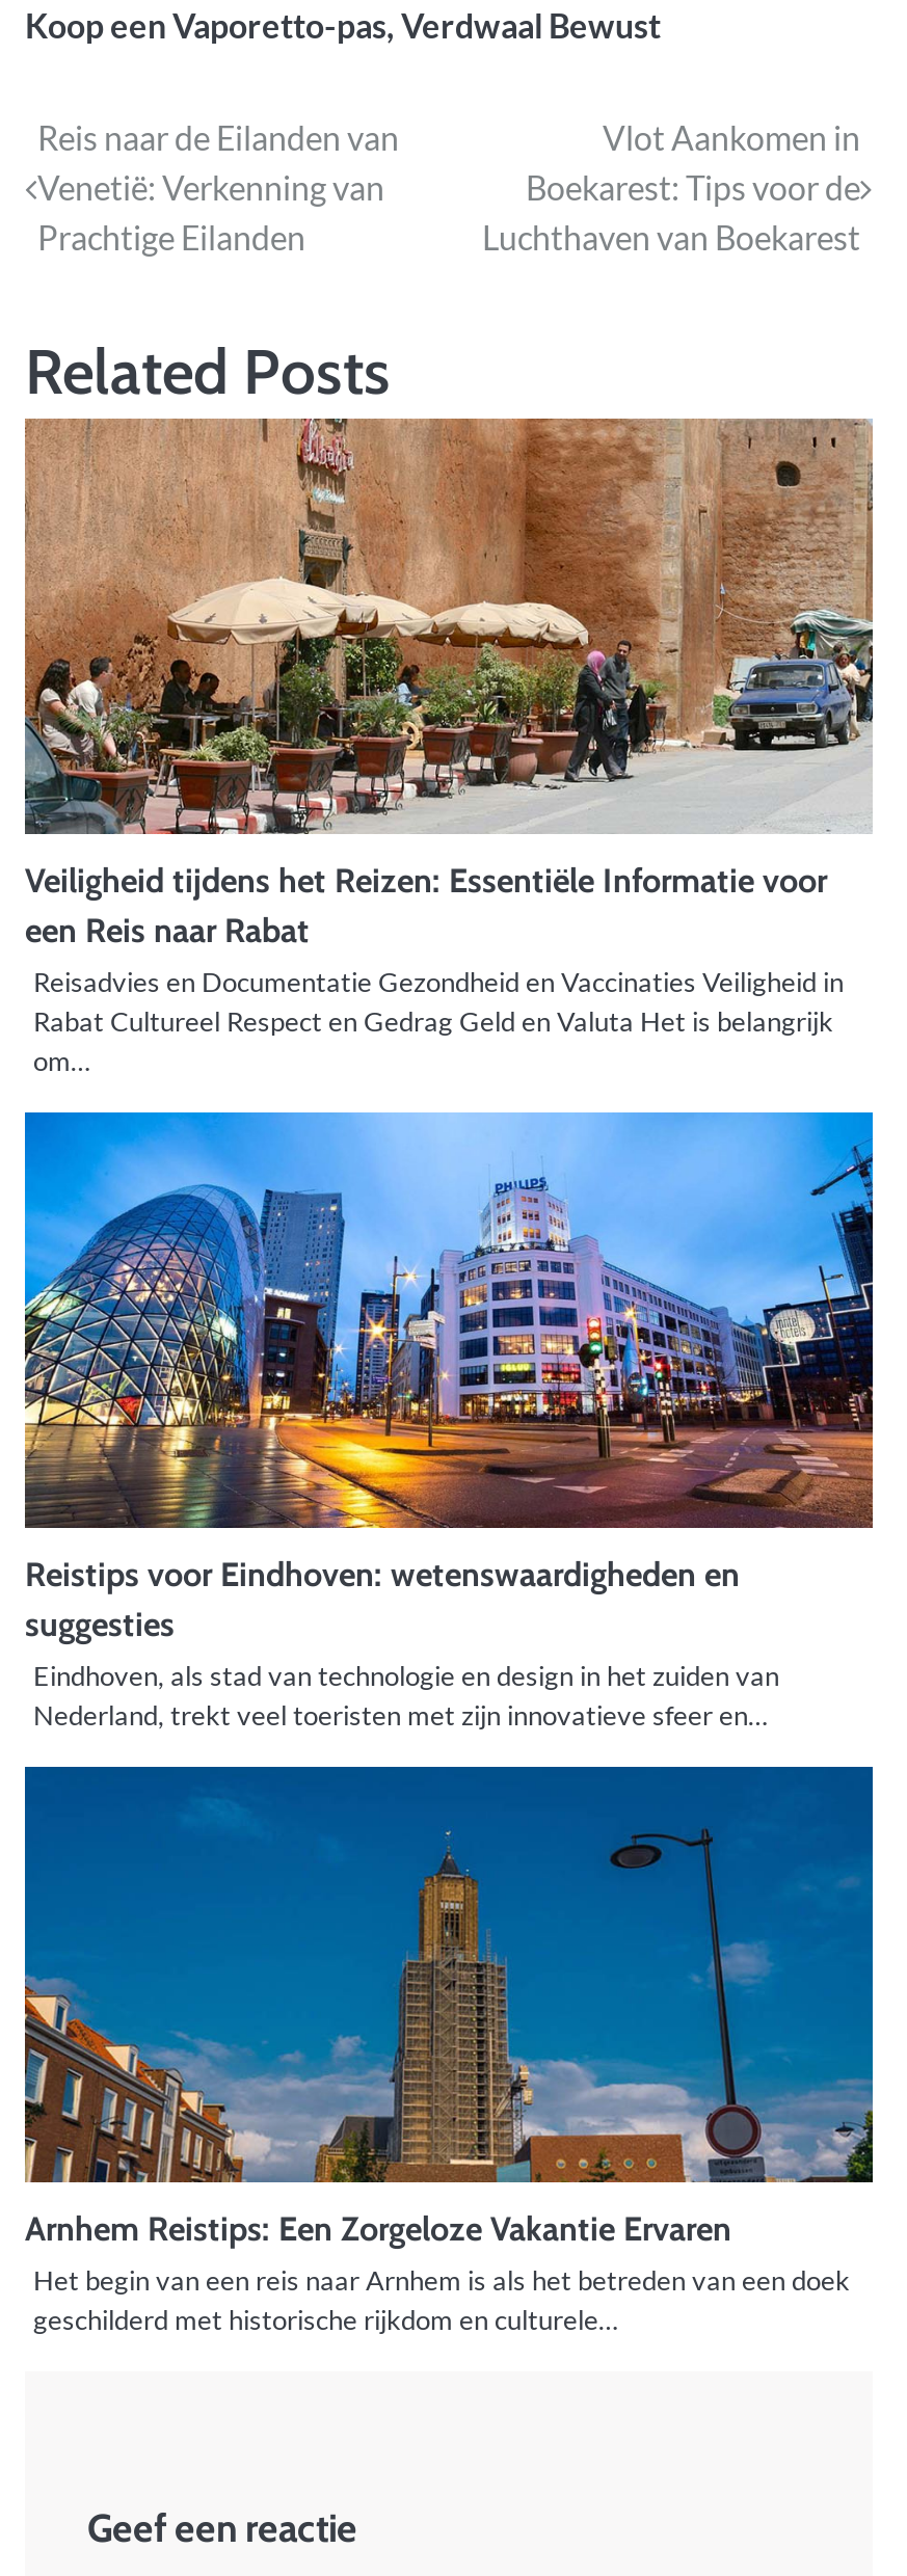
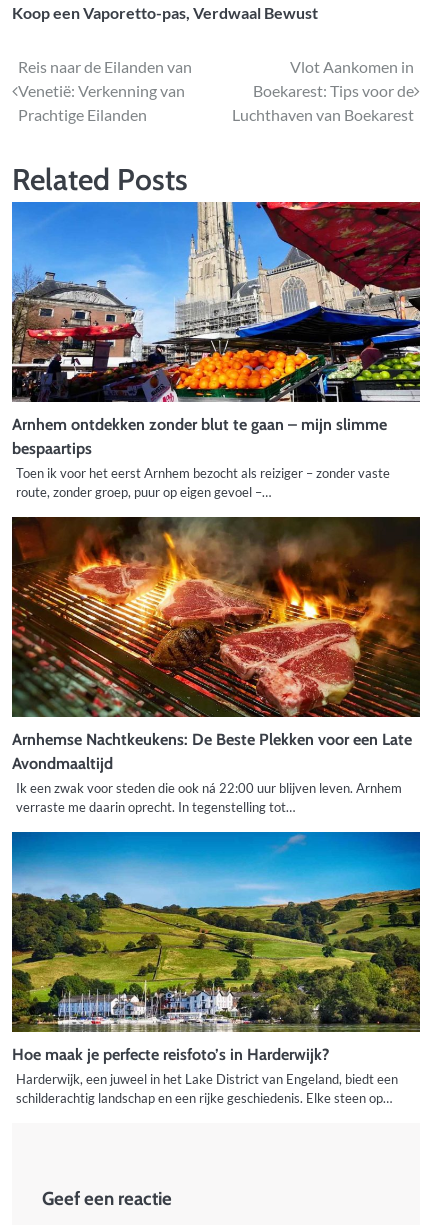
[23,415,875,1078] [image] | Veiligheid tijdens het Reizen: Essentiële Informatie voor | een Reis naar Rabat | Reisadvies en Documentatie Gezondheid en Vaccinaties Veiligheid in | Rabat Cultureel Respect en Gedrag Geld en Valuta Het is belangrijk | om… -> [11,201,421,500] [image] | Arnhem ontdekken zonder blut te gaan – mijn slimme | bespaartips | Toen ik voor het eerst Arnhem bezocht als reiziger – zonder vaste | route, zonder groep, puur op eigen gevoel –…
[23,1109,875,1732] [image] | Reistips voor Eindhoven: wetenswaardigheden en | suggesties | Eindhoven, als stad van technologie en design in het zuiden van | Nederland, trekt veel toeristen met zijn innovatieve sfeer en… -> [11,516,421,815] [image] | Arnhemse Nachtkeukens: De Beste Plekken voor een Late | Avondmaaltijd | Ik een zwak voor steden die ook ná 22:00 uur blijven leven. Arnhem | verraste me daarin oprecht. In tegenstelling tot…
[23,1764,875,2337] [image] | Arnhem Reistips: Een Zorgeloze Vakantie Ervaren | Het begin van een reis naar Arnhem is als het betreden van een doek | geschilderd met historische rijkdom en culturele… -> [11,832,421,1106] [image] | Hoe maak je perfecte reisfoto’s in Harderwijk? | Harderwijk, een juweel in het Lake District van Engeland, biedt een | schilderachtig landschap en een rijke geschiedenis. Elke steen op…

